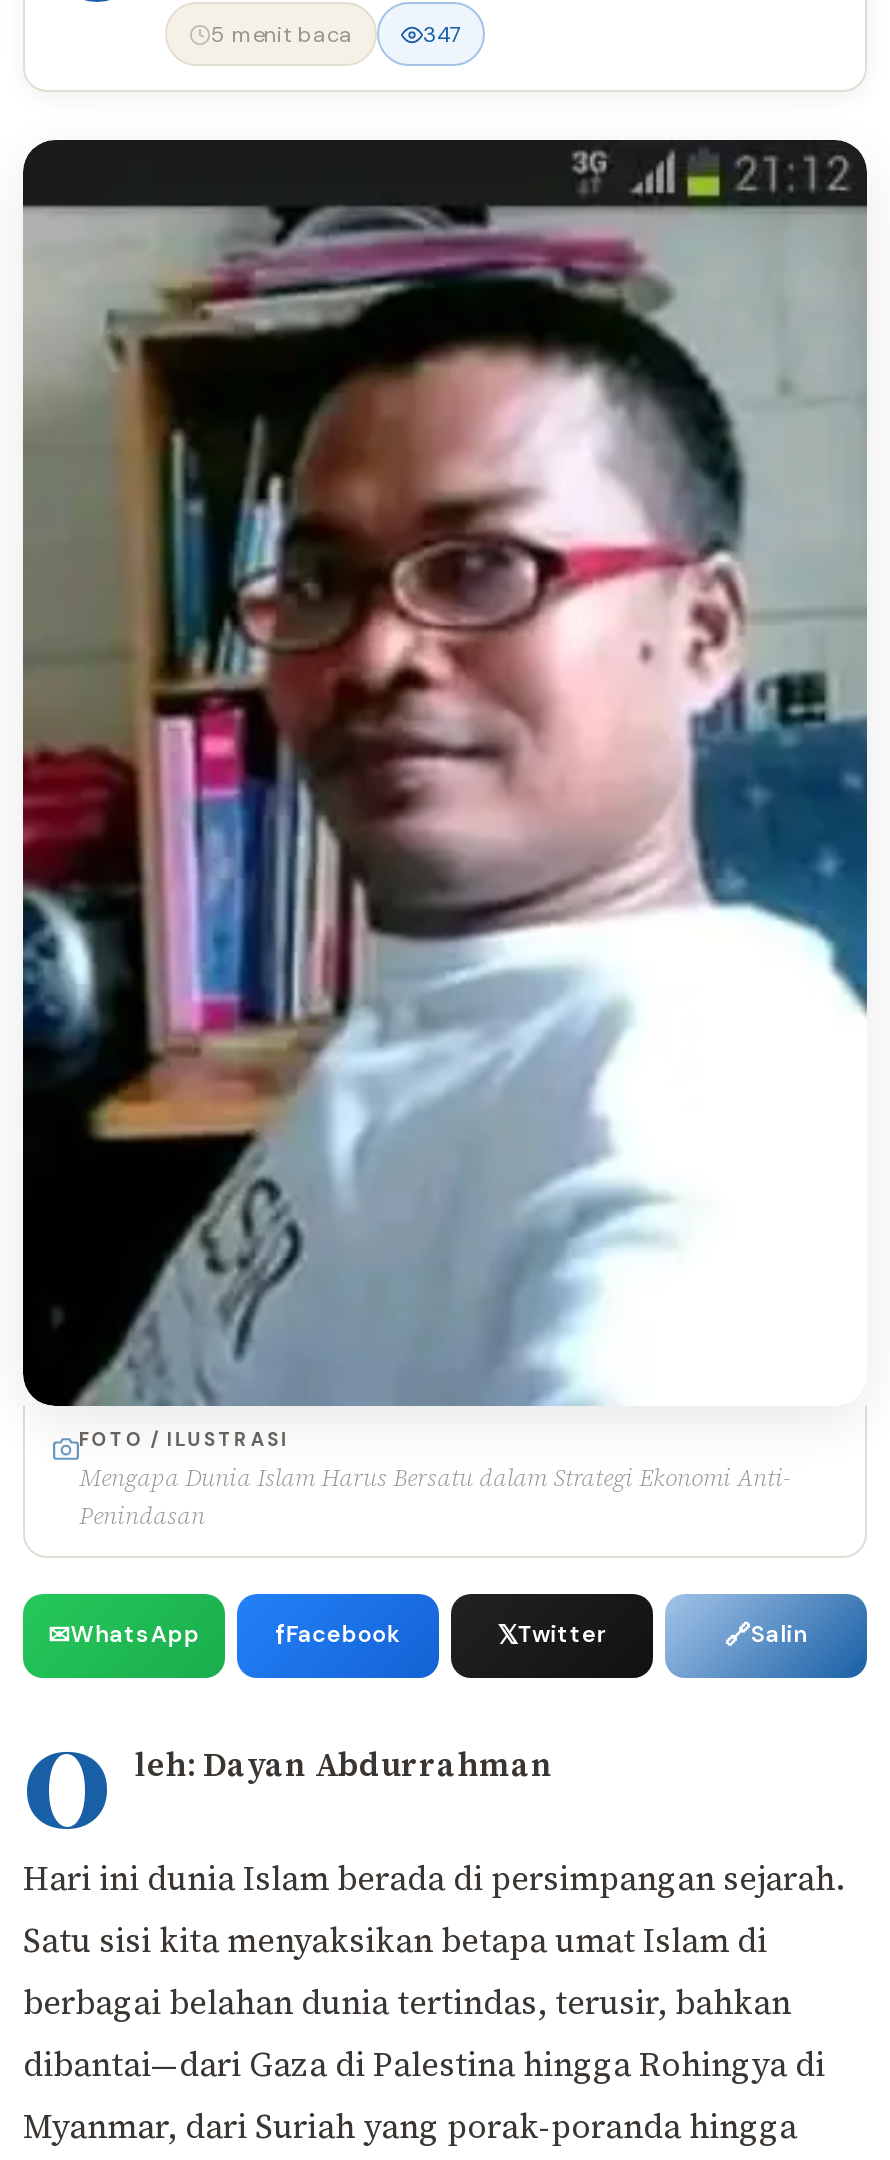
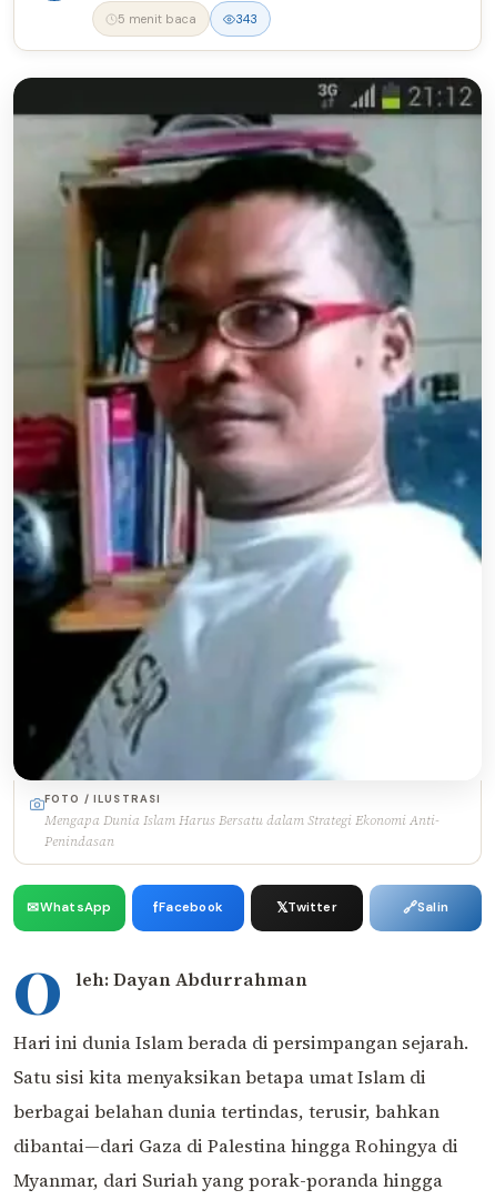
[423,20,461,48] 347 -> [235,11,257,27] 343

